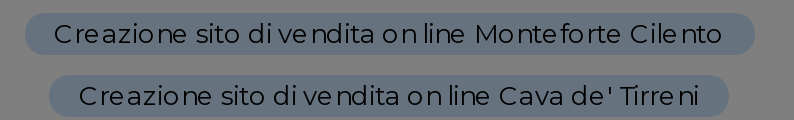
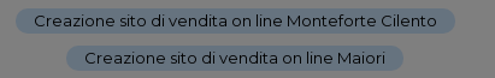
[79,78,699,110] Creazione sito di vendita on line Cava de' Tirreni -> [84,48,385,67] Creazione sito di vendita on line Maiori

